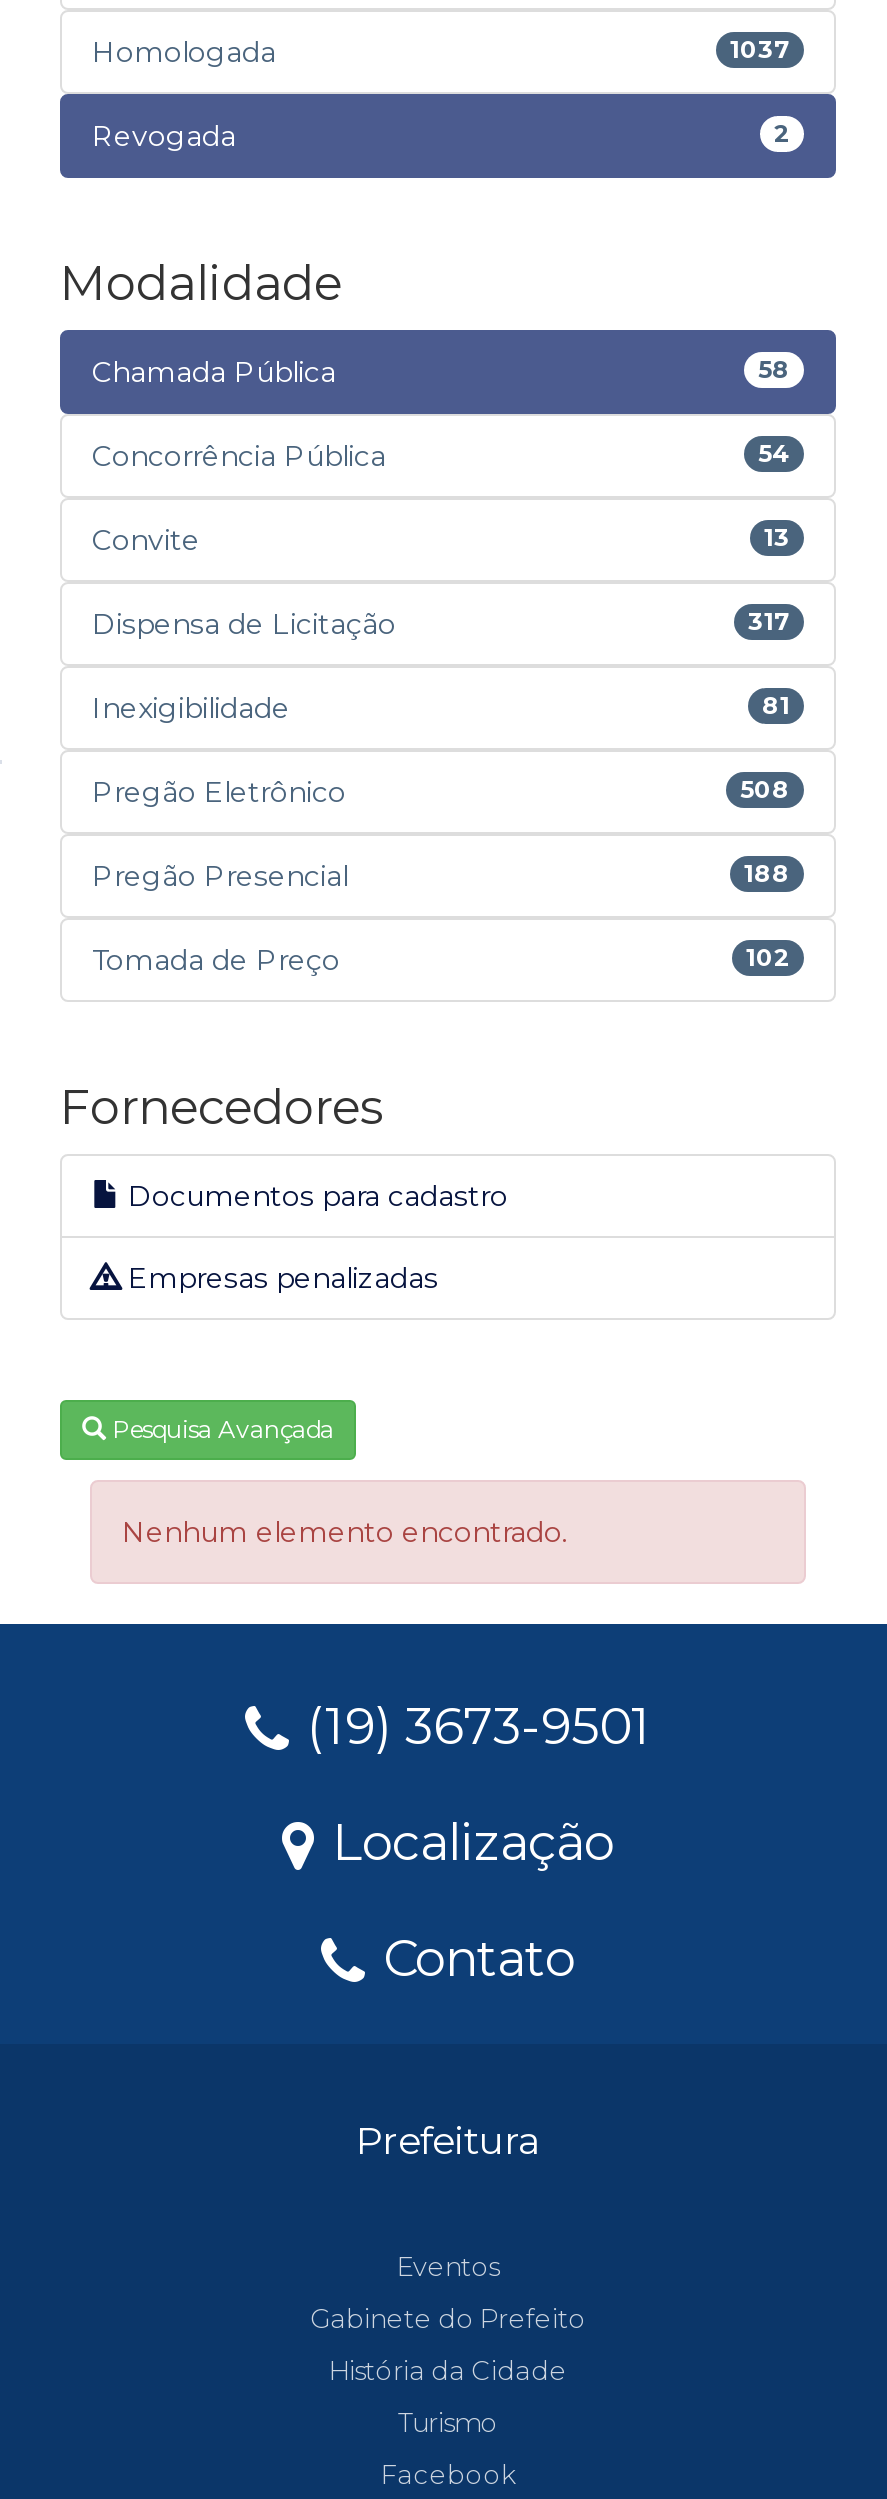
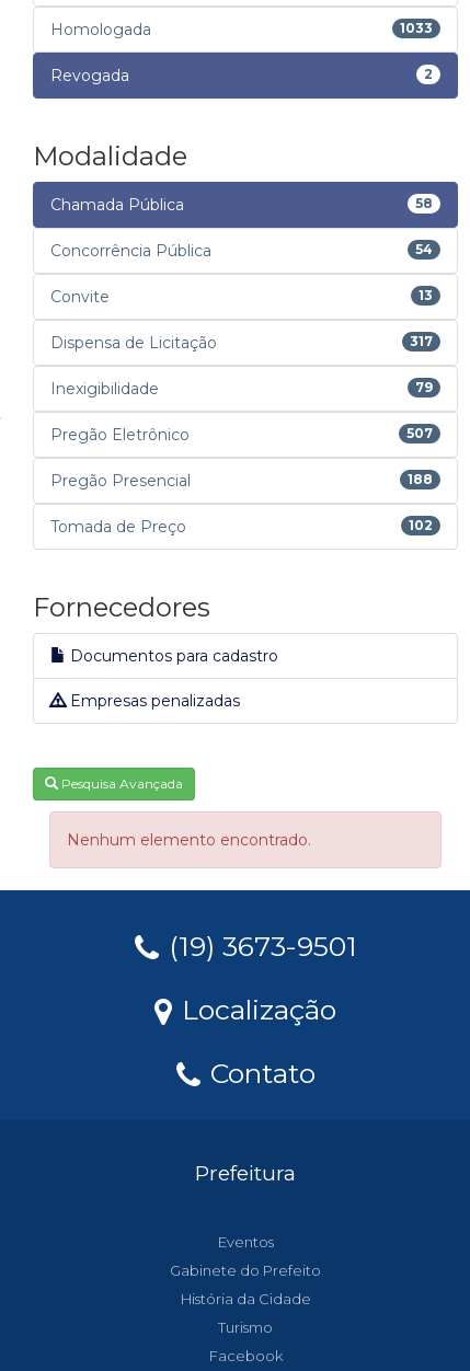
[730,34,790,64] 1037 -> [400,20,433,36] 1033
[762,690,790,720] 81 -> [415,379,433,395] 79
[740,774,790,804] 508 -> [406,425,433,441] 507

